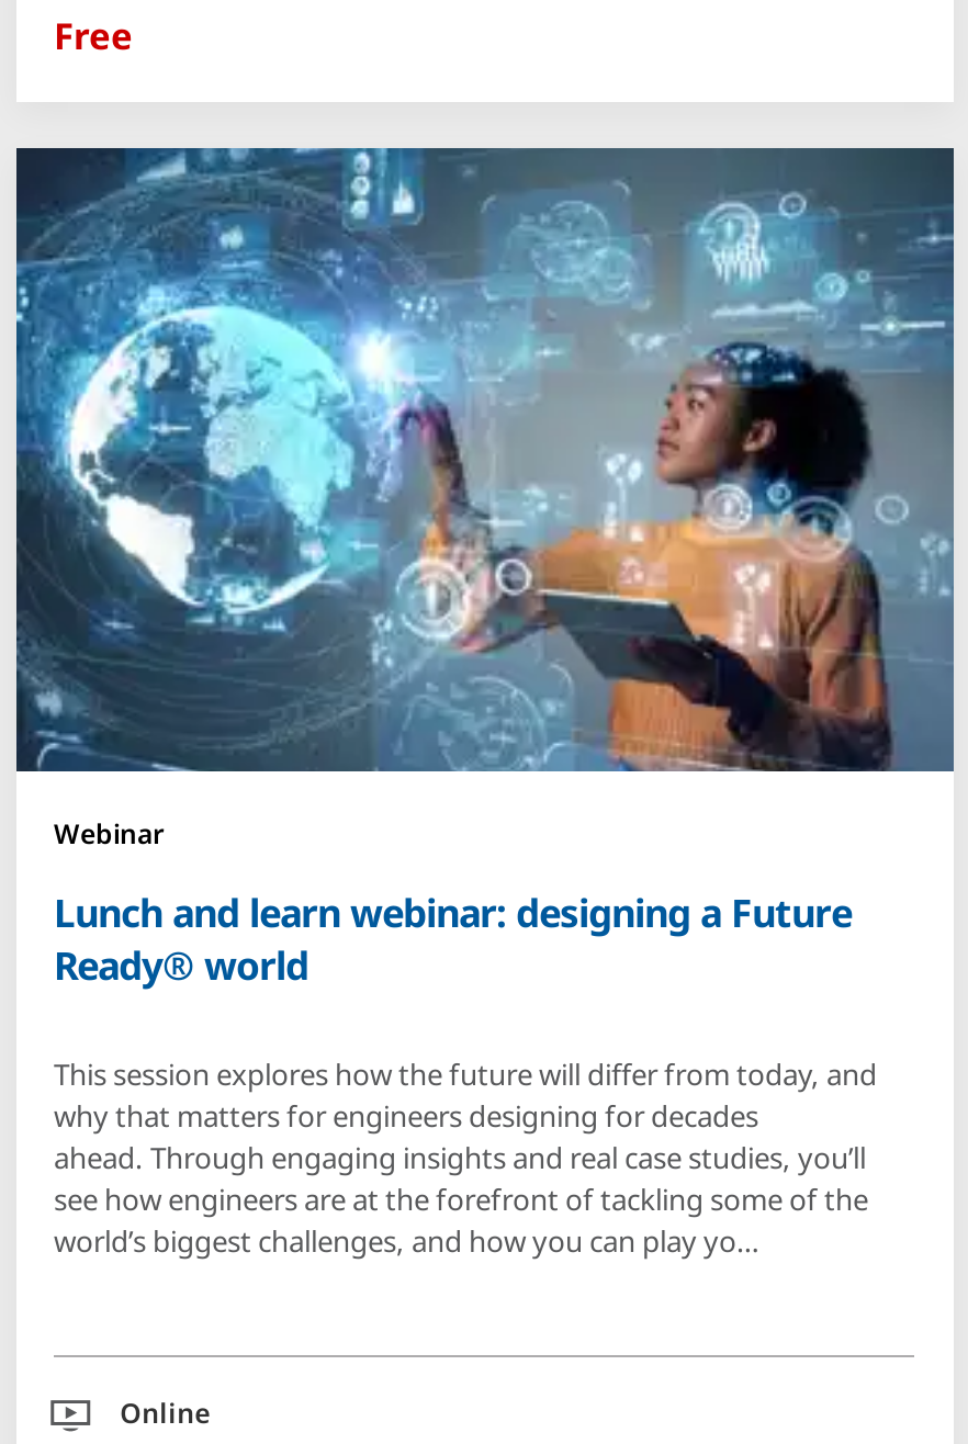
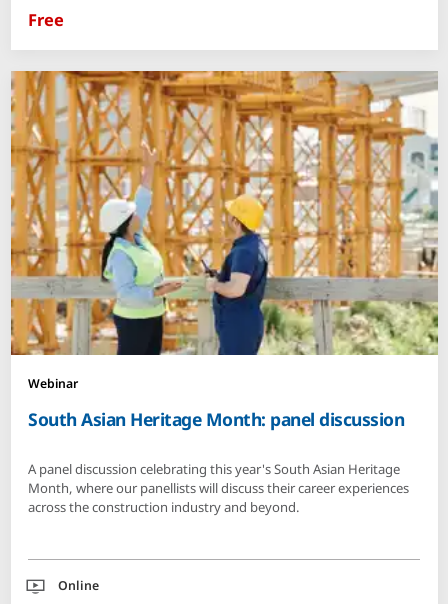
[14,146,956,774] [image] -> [10,70,439,356] [image]
[54,884,852,990] Lunch and learn webinar: designing a Future | Ready® world -> [28,406,404,430] South Asian Heritage Month: panel discussion
[54,1054,877,1260] This session explores how the future will differ from today, and | why that matters for engineers designing for decades | ahead. Through engaging insights and real case studies, you’ll | see how engineers are at the forefront of tackling some of the | world’s biggest challenges, and how you can play yo… -> [28,460,409,516] A panel discussion celebrating this year's South Asian Heritage | Month, where our panellists will discuss their career experiences | across the construction industry and beyond.

